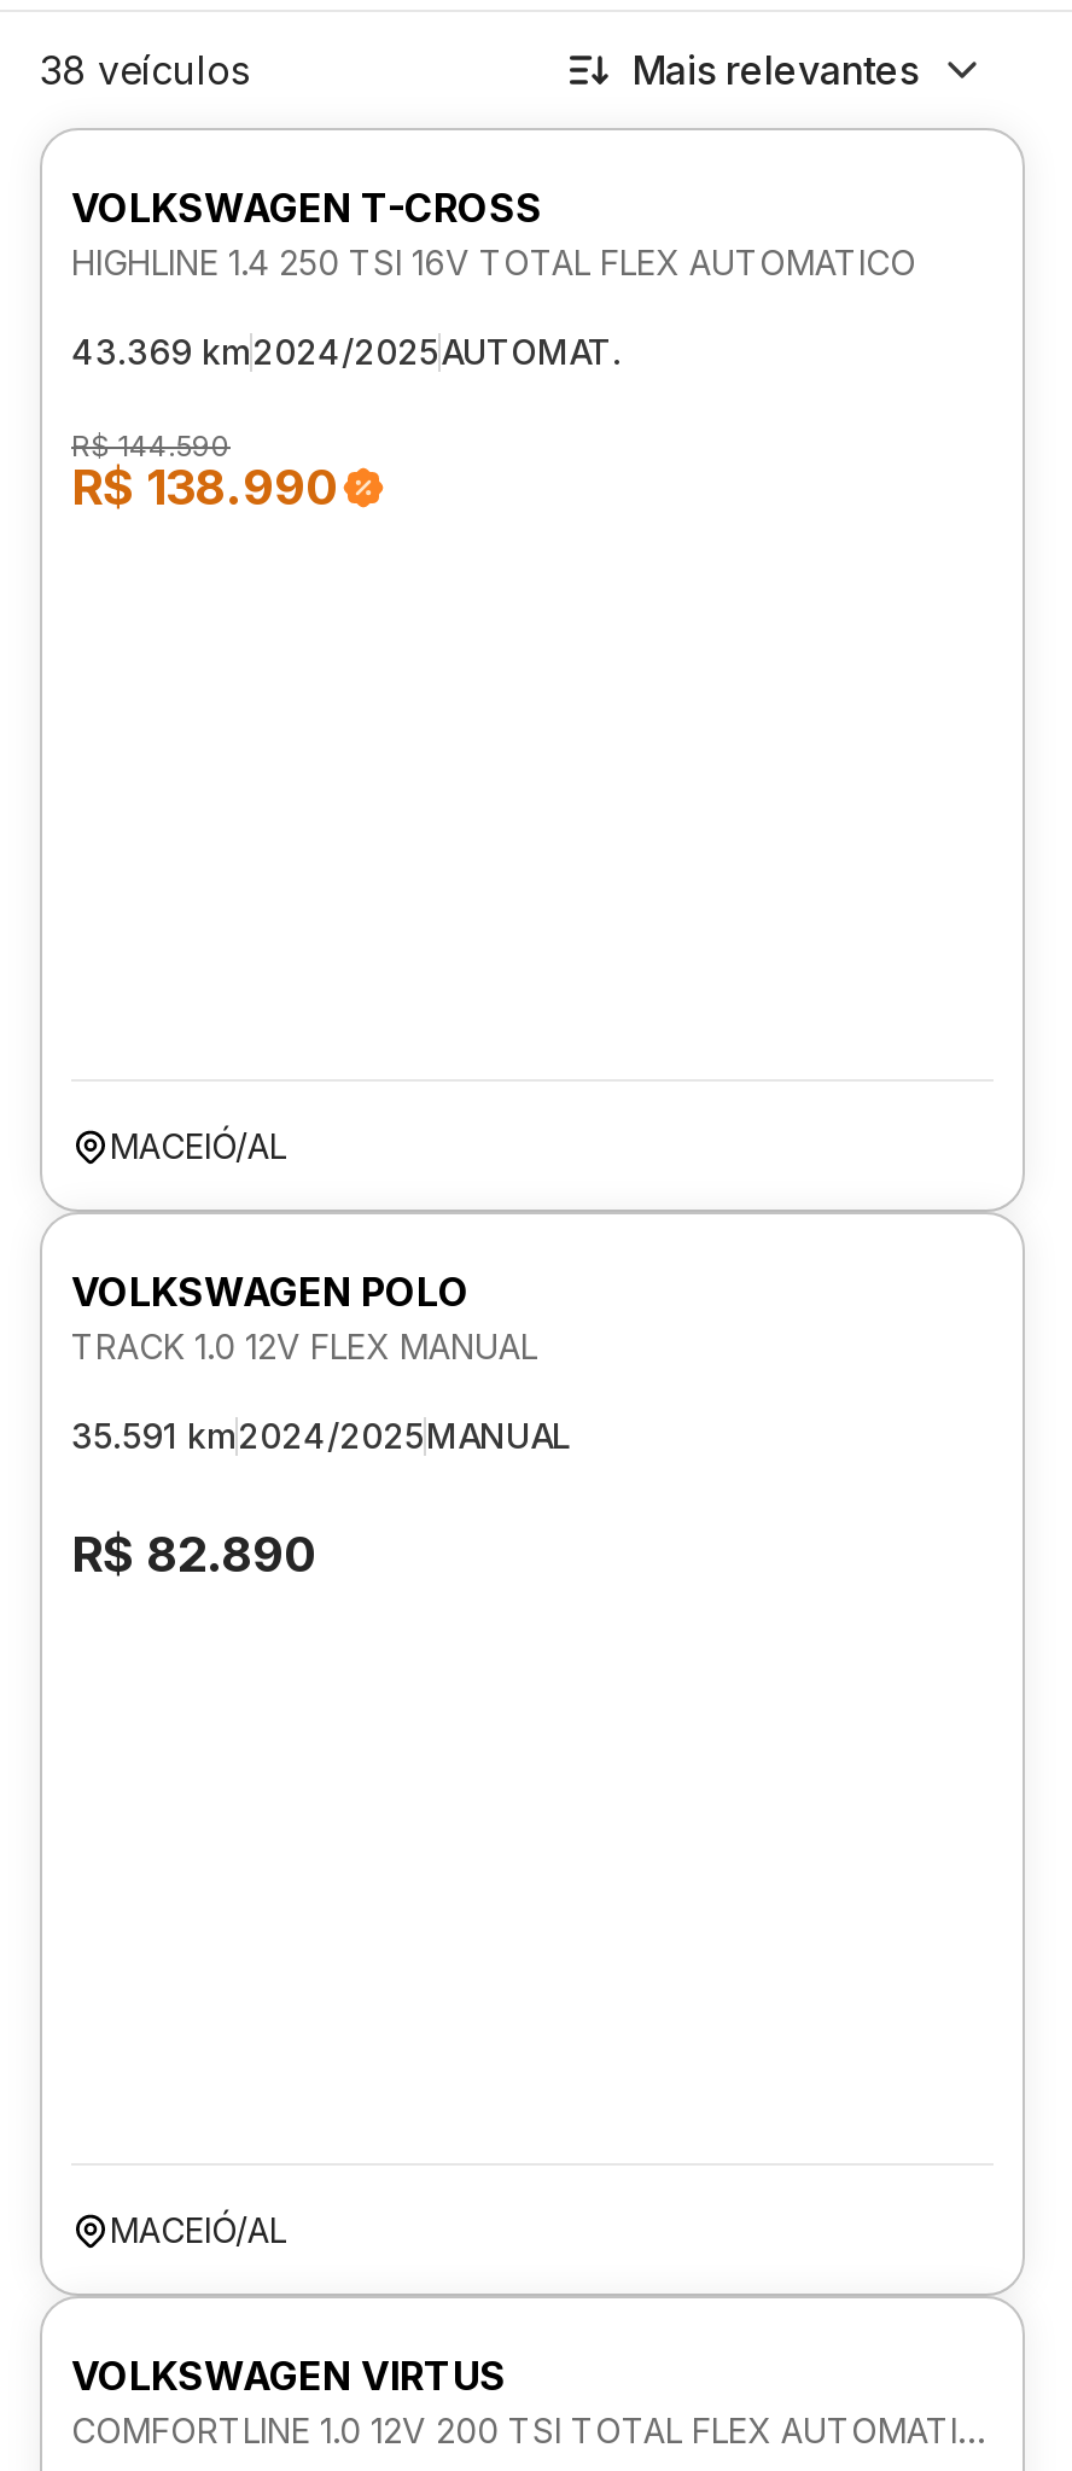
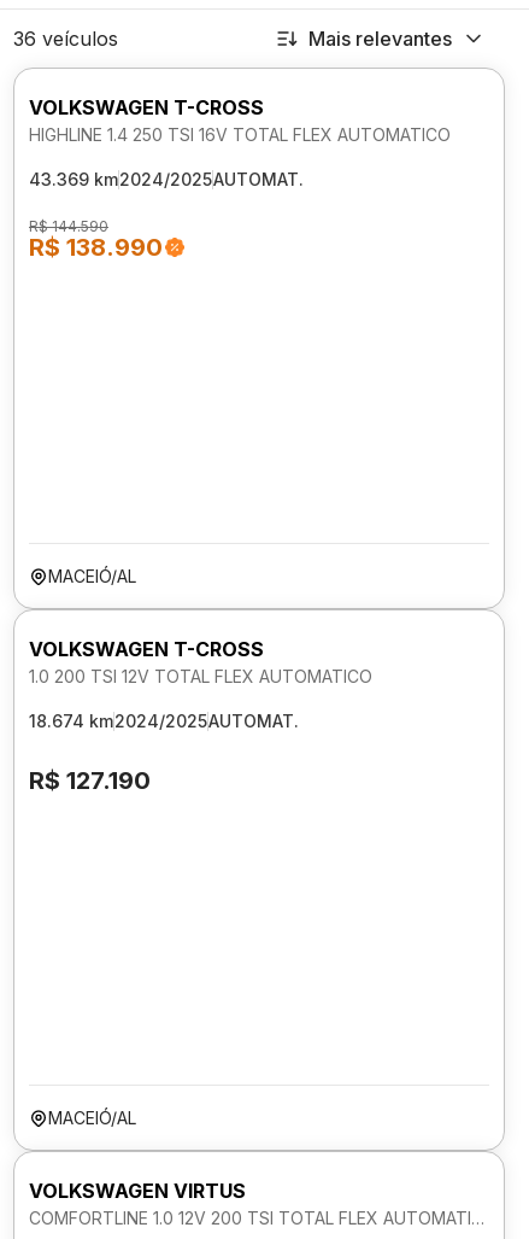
[40,46,250,94] 38 veículos -> [13,27,118,51] 36 veículos
[71,1267,537,1366] VOLKSWAGEN POLO | TRACK 1.0 12V FLEX MANUAL -> [29,637,372,686] VOLKSWAGEN T-CROSS | 1.0 200 TSI 12V TOTAL FLEX AUTOMATICO
[71,1415,571,1456] 35.591 km2024/2025MANUAL -> [29,711,299,731] 18.674 km2024/2025AUTOMAT.
[71,1526,317,1584] R$ 82.890 -> [29,766,151,795] R$ 127.190

